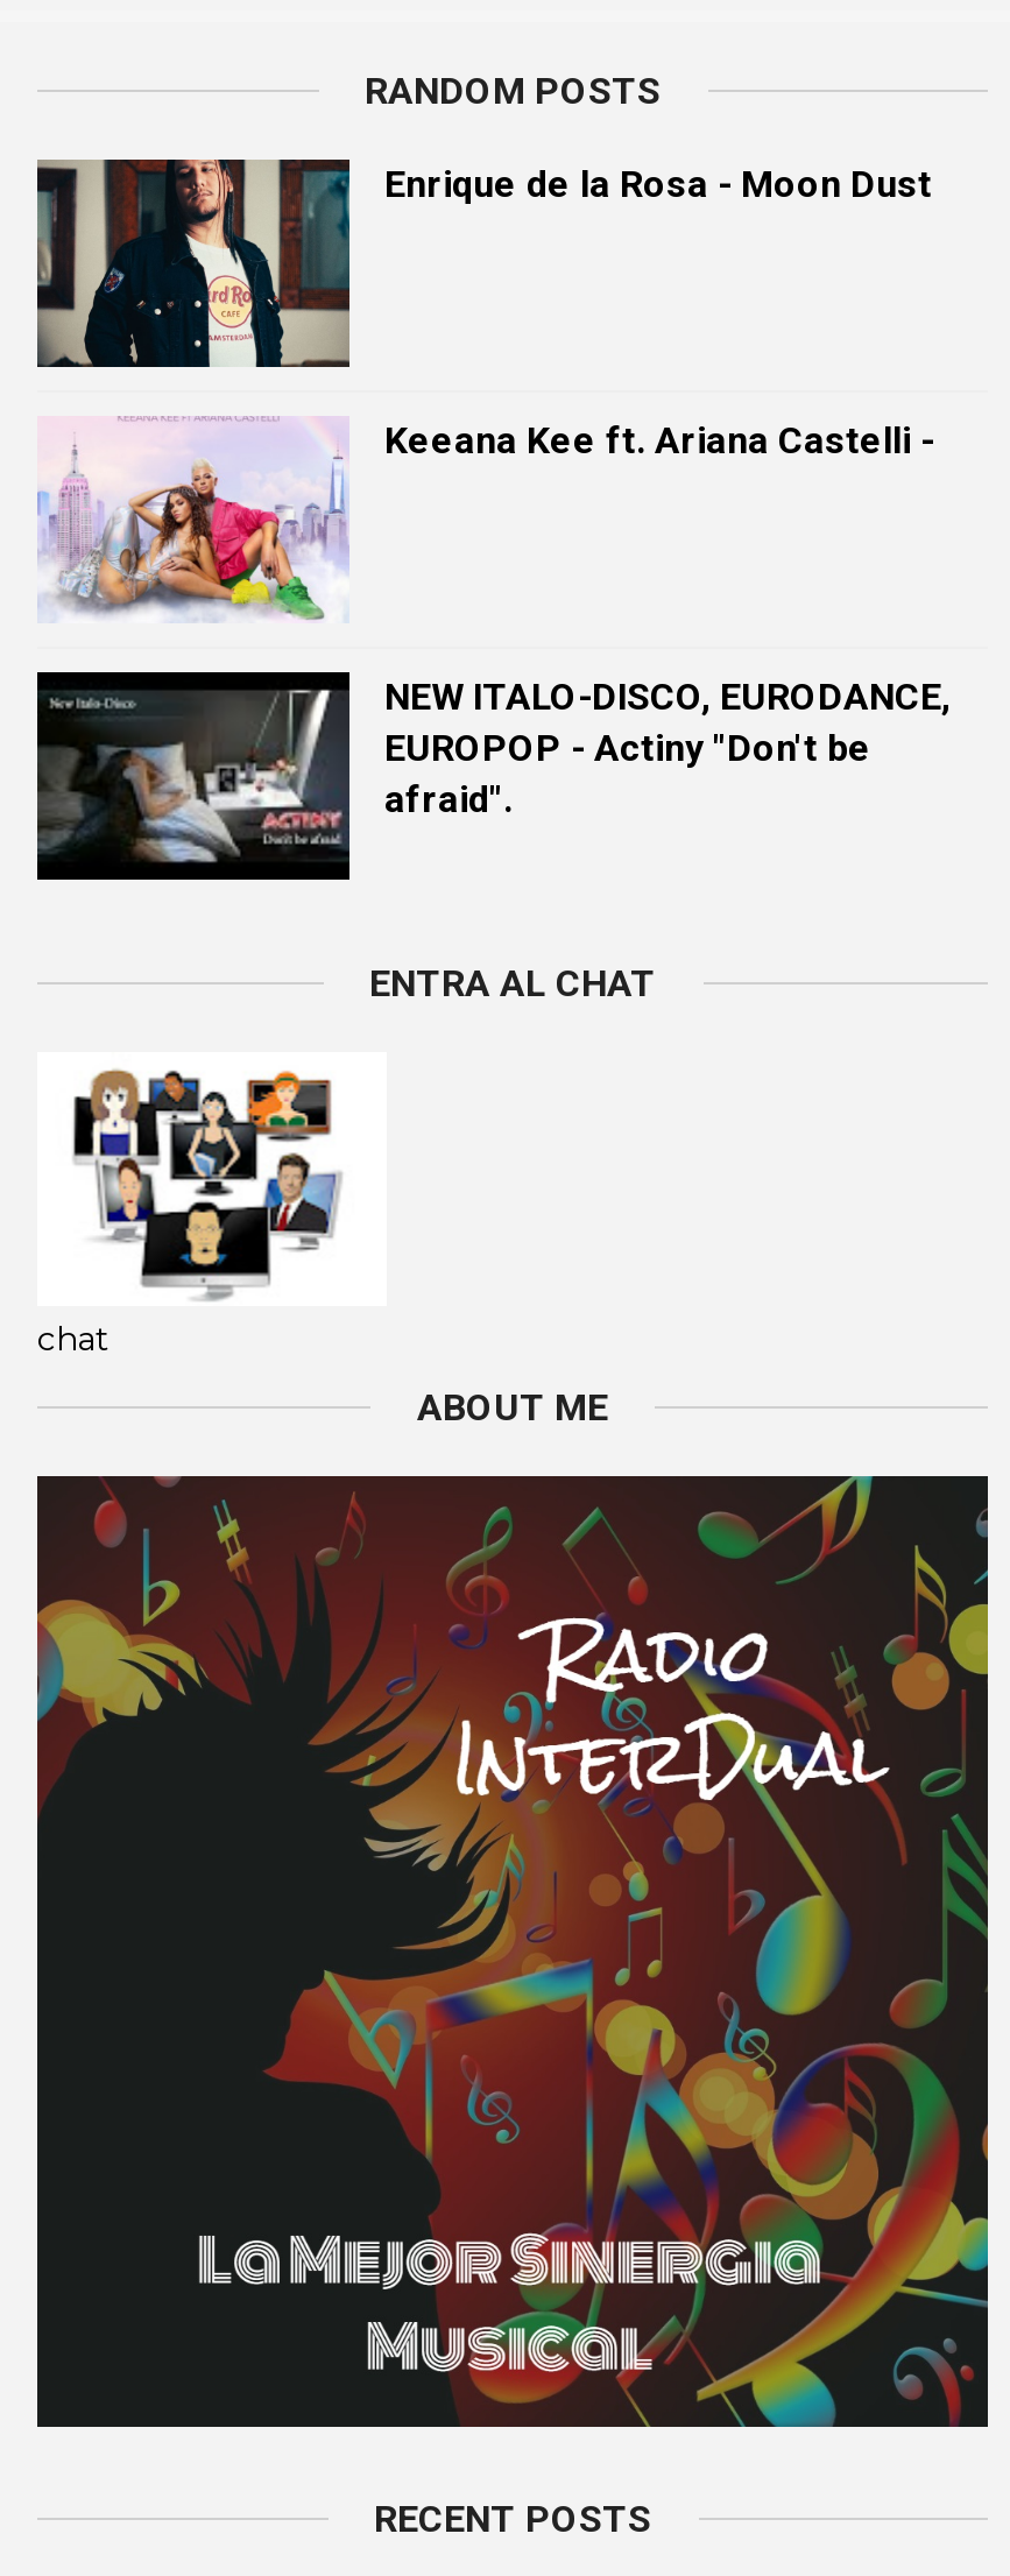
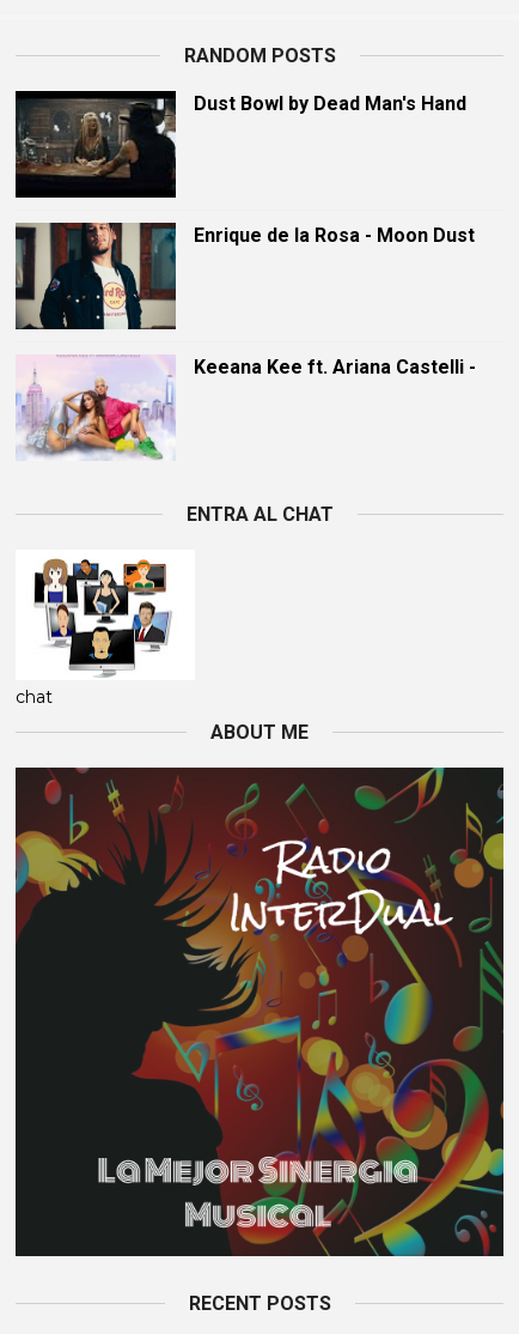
none -> [16,90,466,199] [image] | Dust Bowl by Dead Man's Hand
moved [33,155,934,463] -> [13,220,476,378]: [image] | Enrique de la Rosa - Moon Dust | Keeana Kee ft. Ariana Castelli -
moved [35,416,352,626] -> [14,354,177,462]: [image]
[35,670,951,882] [image] | NEW ITALO-DISCO, EURODANCE, | EUROPOP - Actiny "Don't be | afraid". -> none

